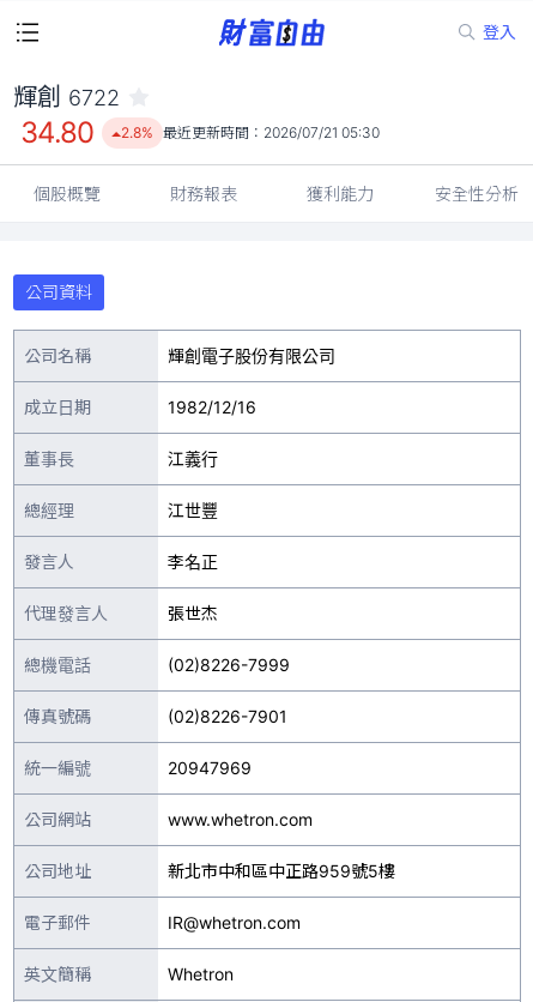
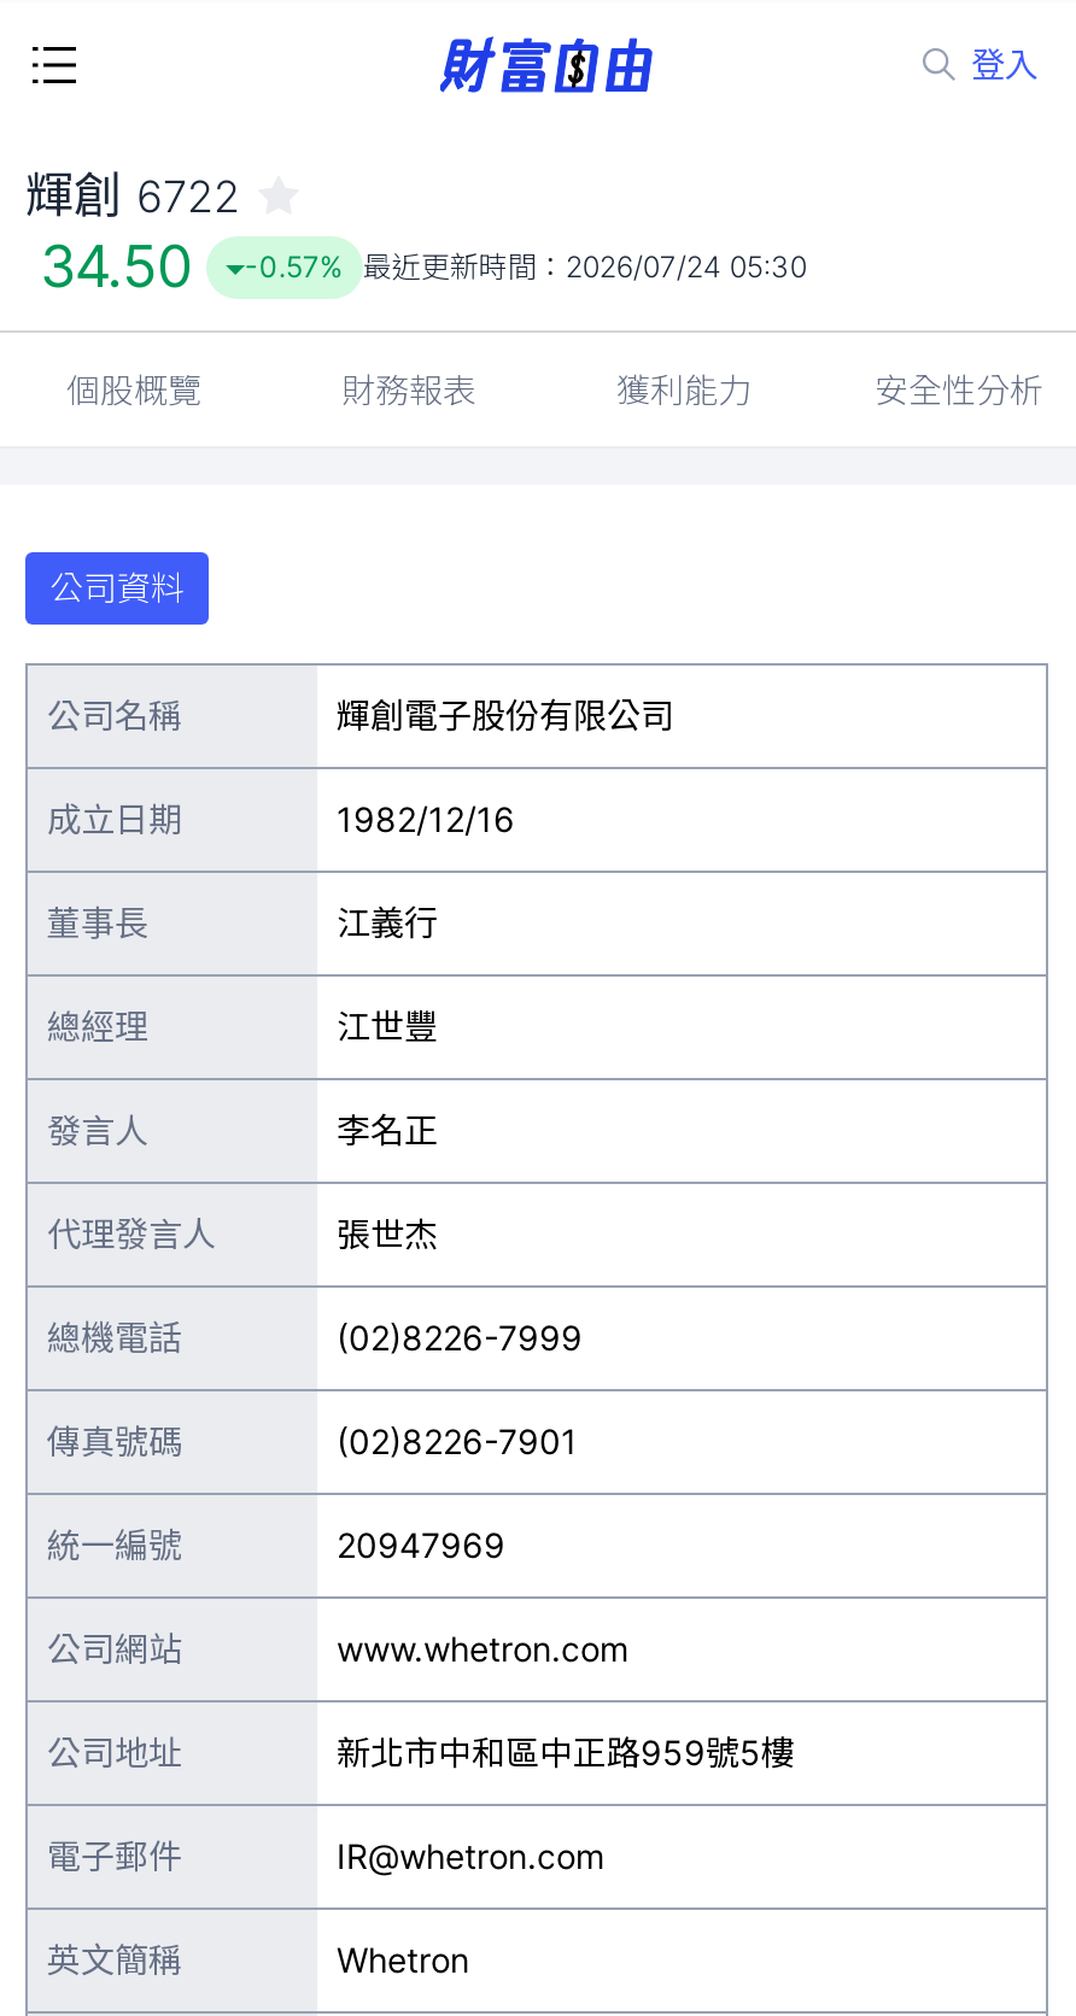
[20,115,94,150] 34.80 -> [40,232,191,301] 34.50
[121,123,379,141] 2.8% 最近更新時間：2026/07/21 05:30 -> [244,248,807,285] -0.57% 最近更新時間：2026/07/24 05:30

